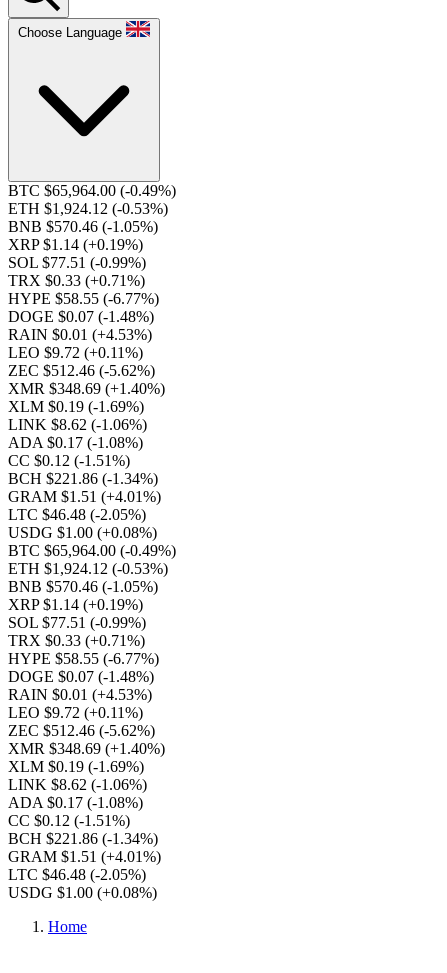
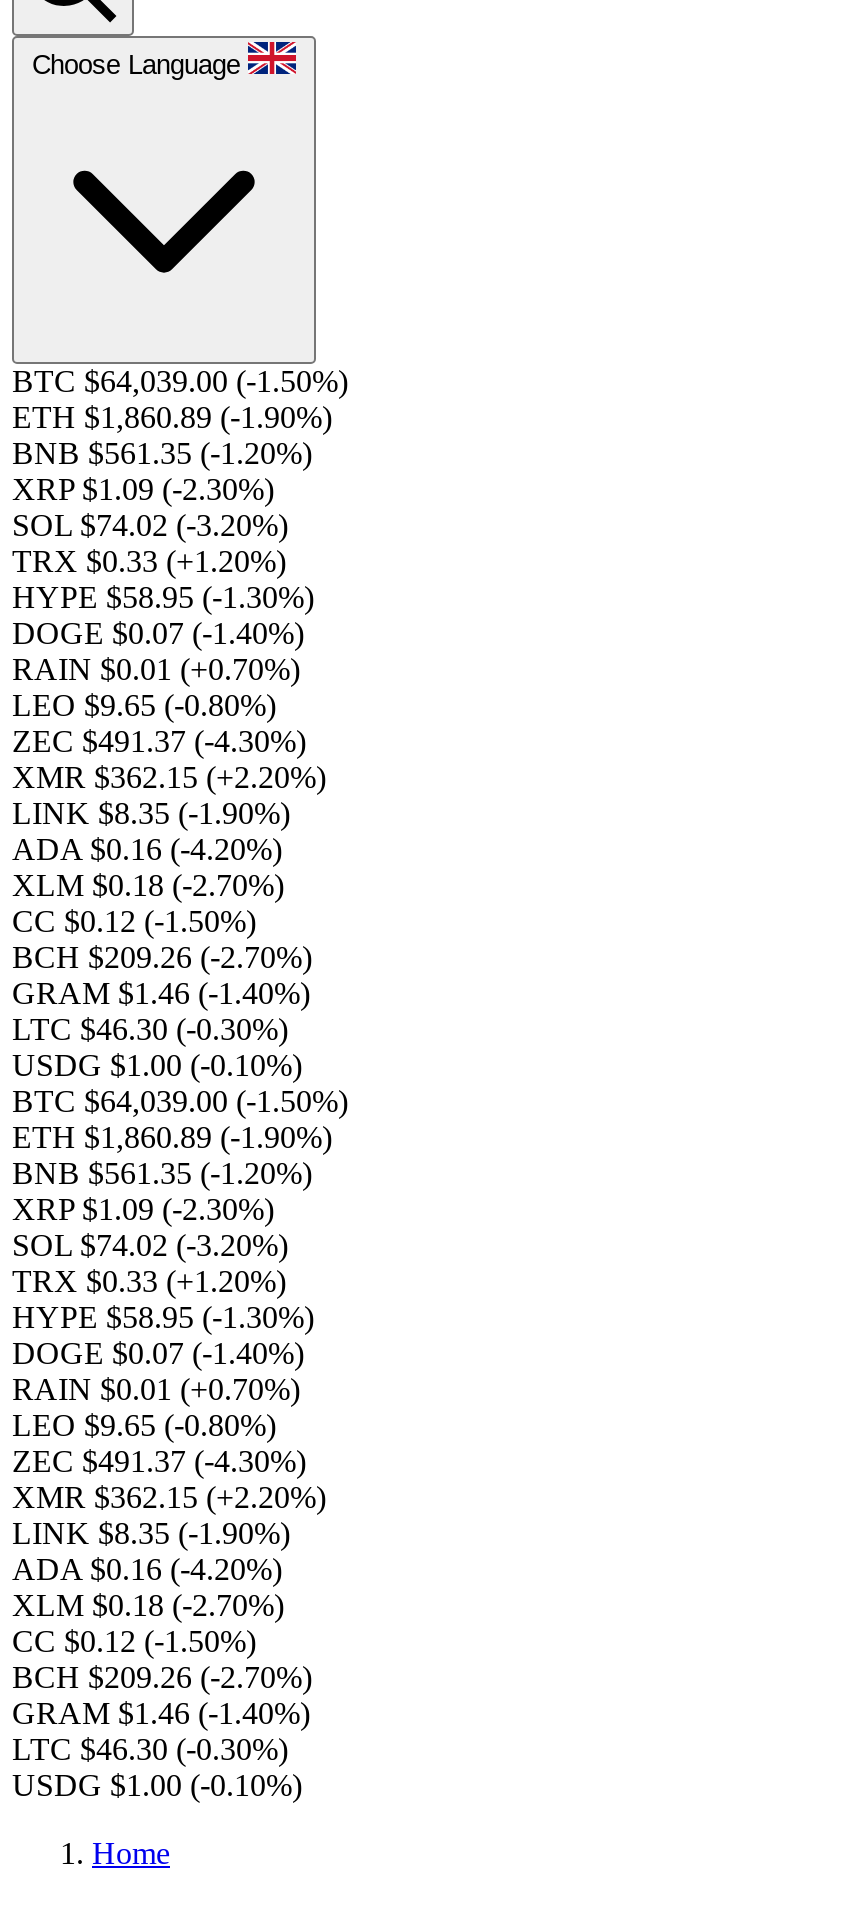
[8,182,176,901] BTC $65,964.00(-0.49%) | ETH $1,924.12 (-0.53%) | BNB $570.46 (-1.05%) | XRP $1.14 (+0.19%) | SOL $77.51(-0.99%) | TRX $0.33 (+0.71%) | HYPE $58.55 (-6.77%) | DOGE $0.07 (-1.48%) | RAIN $0.01 (+4.53%) | LEO $9.72 (+0.11%) | ZEC $512.46 (-5.62%) | XMR $348.69(+1.40%) | XLM $0.19 (-1.69%) | LINK $8.62 (-1.06%) | ADA $0.17 (-1.08%) | CC $0.12 (-1.51%) | BCH $221.86 (-1.34%) | GRAM $1.51 (+4.01%) | LTC $46.48 (-2.05%) | USDG $1.00(+0.08%) | BTC $65,964.00 (-0.49%) | ETH $1,924.12 (-0.53%) | BNB $570.46 (-1.05%) | XRP $1.14 (+0.19%) | SOL $77.51(-0.99%) | TRX $0.33 (+0.71%) | HYPE $58.55 (-6.77%) | DOGE $0.07 (-1.48%) | RAIN $0.01 (+4.53%) | LEO $9.72 (+0.11%) | ZEC $512.46 (-5.62%) | XMR $348.69(+1.40%) | XLM $0.19 (-1.69%) | LINK $8.62 (-1.06%) | ADA $0.17 (-1.08%) | CC $0.12 (-1.51%) | BCH $221.86 (-1.34%) | GRAM $1.51 (+4.01%) | LTC $46.48 (-2.05%) | USDG $1.00(+0.08%) -> [12,364,348,1802] BTC $64,039.00(-1.50%) | ETH $1,860.89 (-1.90%) | BNB $561.35 (-1.20%) | XRP $1.09 (-2.30%) | SOL $74.02(-3.20%) | TRX $0.33 (+1.20%) | HYPE $58.95 (-1.30%) | DOGE $0.07 (-1.40%) | RAIN $0.01 (+0.70%) | LEO $9.65 (-0.80%) | ZEC $491.37 (-4.30%) | XMR $362.15(+2.20%) | LINK $8.35 (-1.90%) | ADA $0.16 (-4.20%) | XLM $0.18 (-2.70%) | CC $0.12 (-1.50%) | BCH $209.26 (-2.70%) | GRAM $1.46 (-1.40%) | LTC $46.30 (-0.30%) | USDG $1.00(-0.10%) | BTC $64,039.00 (-1.50%) | ETH $1,860.89 (-1.90%) | BNB $561.35 (-1.20%) | XRP $1.09 (-2.30%) | SOL $74.02(-3.20%) | TRX $0.33 (+1.20%) | HYPE $58.95 (-1.30%) | DOGE $0.07 (-1.40%) | RAIN $0.01 (+0.70%) | LEO $9.65 (-0.80%) | ZEC $491.37 (-4.30%) | XMR $362.15(+2.20%) | LINK $8.35 (-1.90%) | ADA $0.16 (-4.20%) | XLM $0.18 (-2.70%) | CC $0.12 (-1.50%) | BCH $209.26 (-2.70%) | GRAM $1.46 (-1.40%) | LTC $46.30 (-0.30%) | USDG $1.00(-0.10%)

